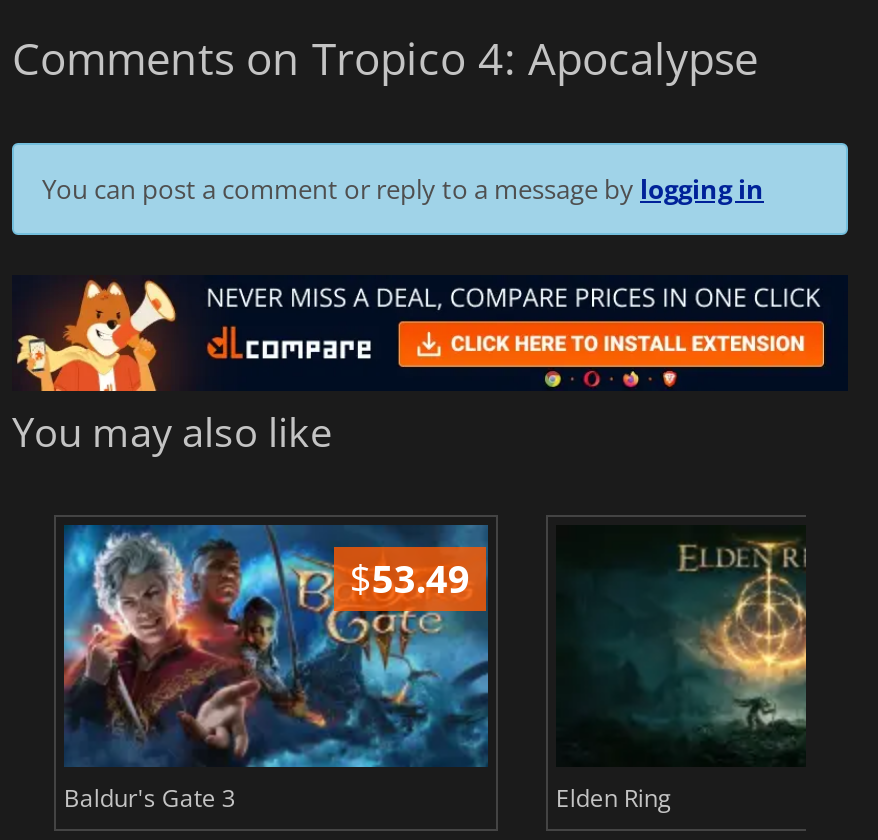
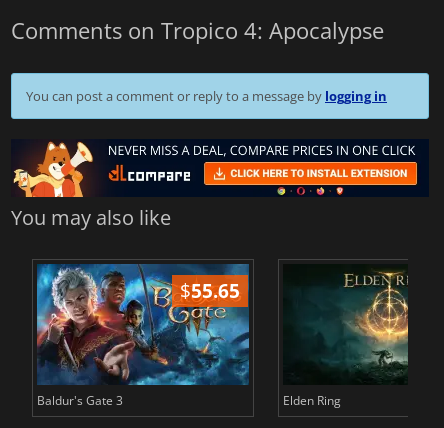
[350,551,470,605] $53.49 -> [180,277,240,304] $55.65

